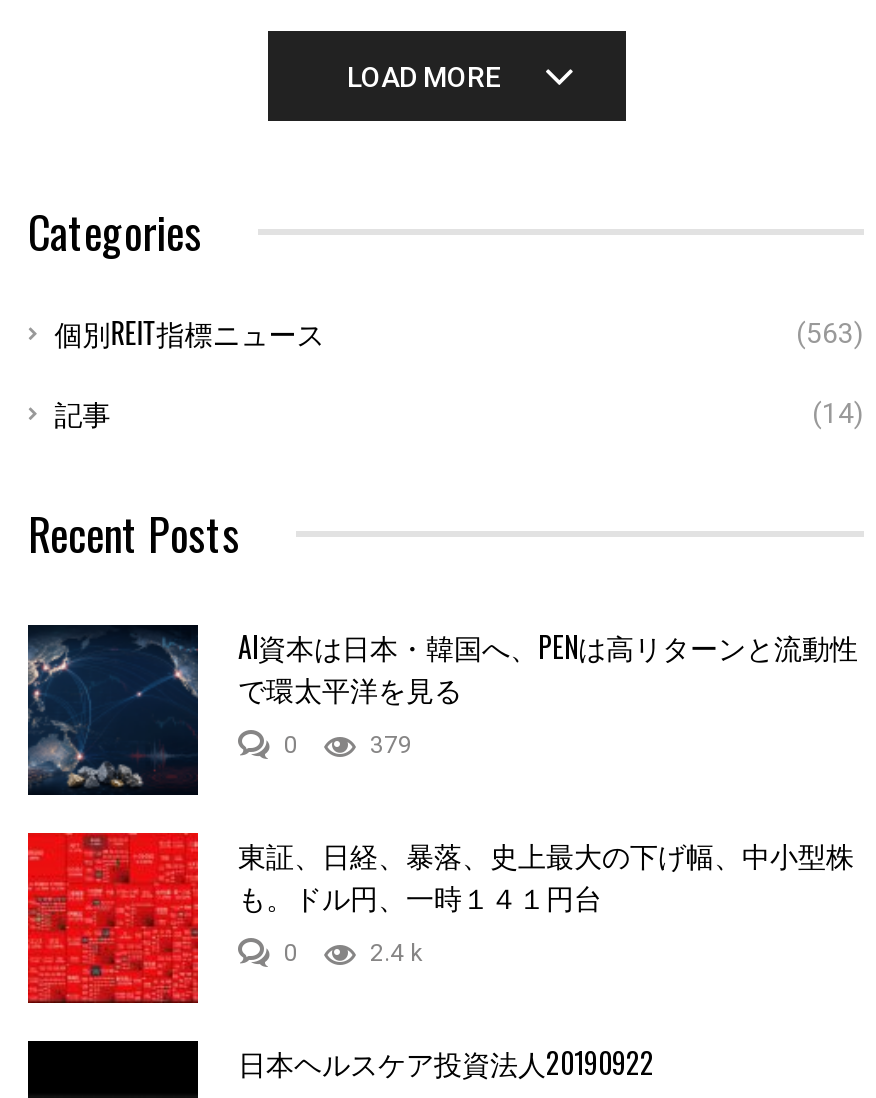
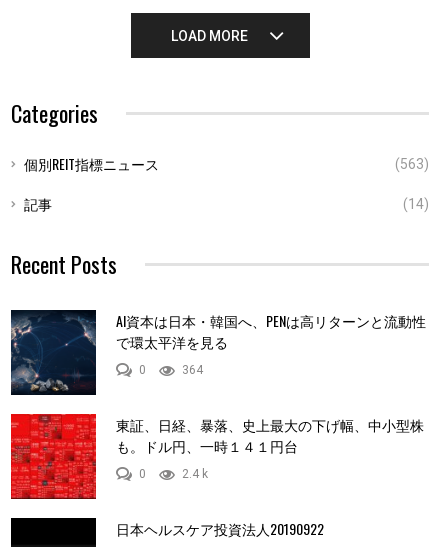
[370,731,412,759] 379 -> [182,363,203,377] 364

